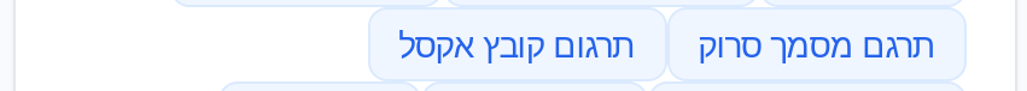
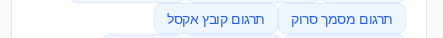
[698,24,935,65] תרגם מסמך סרוק -> [291,10,393,27] תרגום מסמך סרוק

